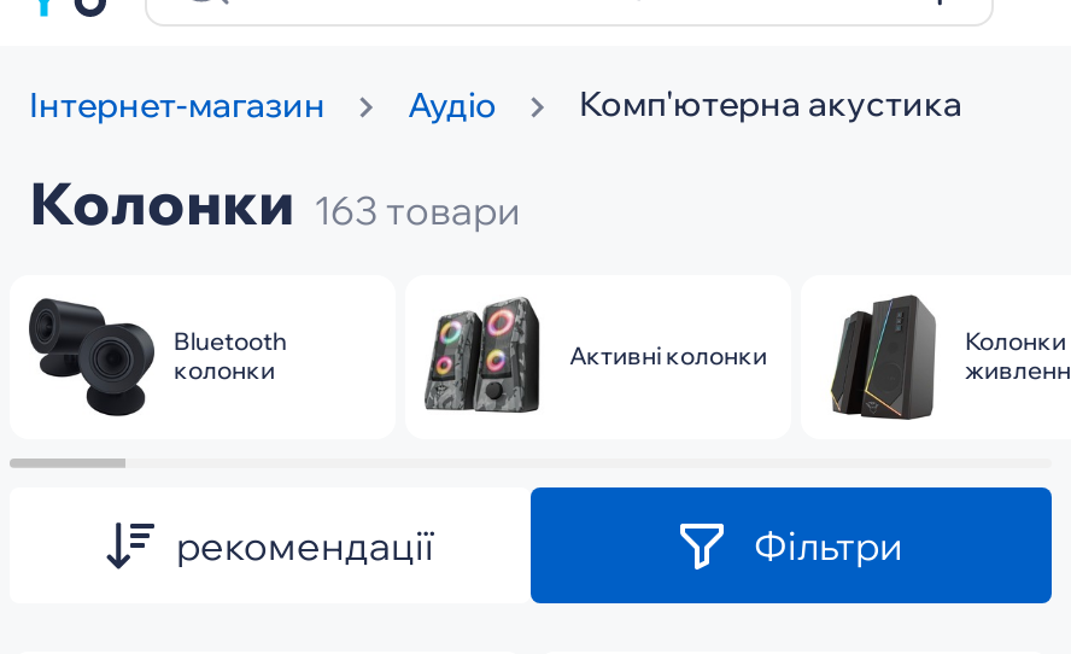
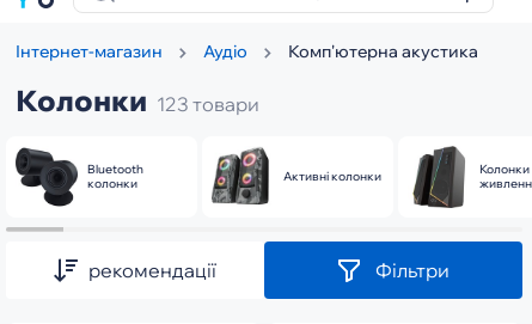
[29,167,521,239] Колонки 163 товари -> [16,82,259,118] Колонки 123 товари

